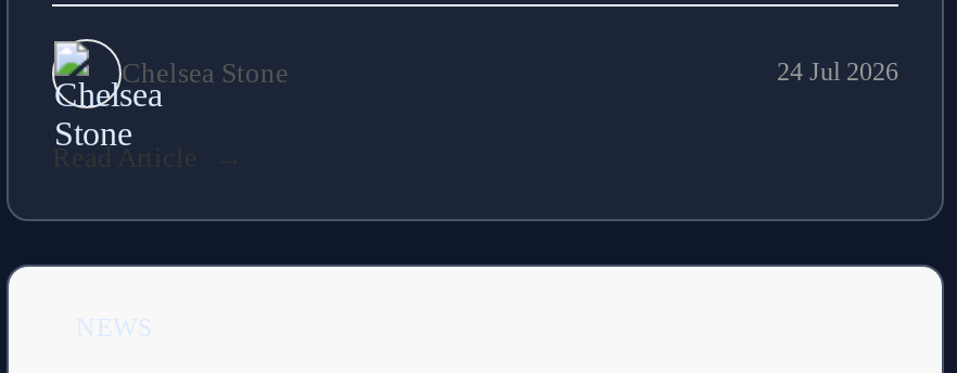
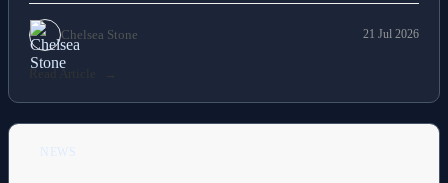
[777,57,898,87] 24 Jul 2026 -> [363,27,419,41] 21 Jul 2026

